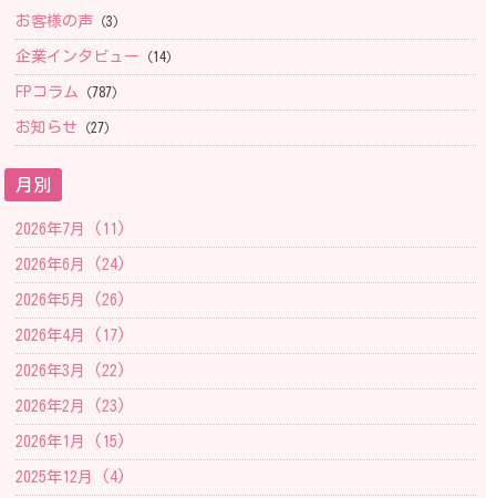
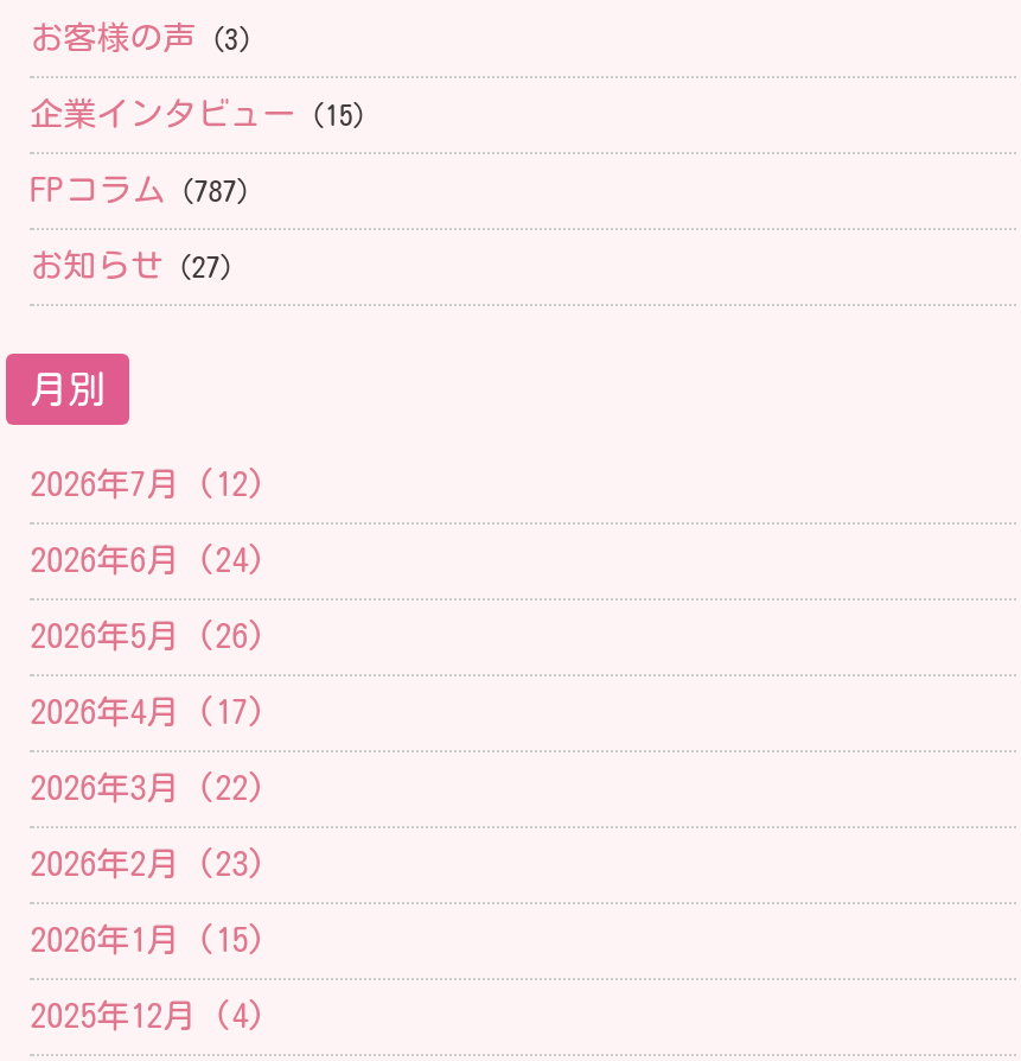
[16,49,180,65] 企業インタビュー（14） -> [30,99,381,132] 企業インタビュー（15）
[16,222,126,237] 2026年7月 (11) -> [30,469,267,502] 2026年7月 (12)

